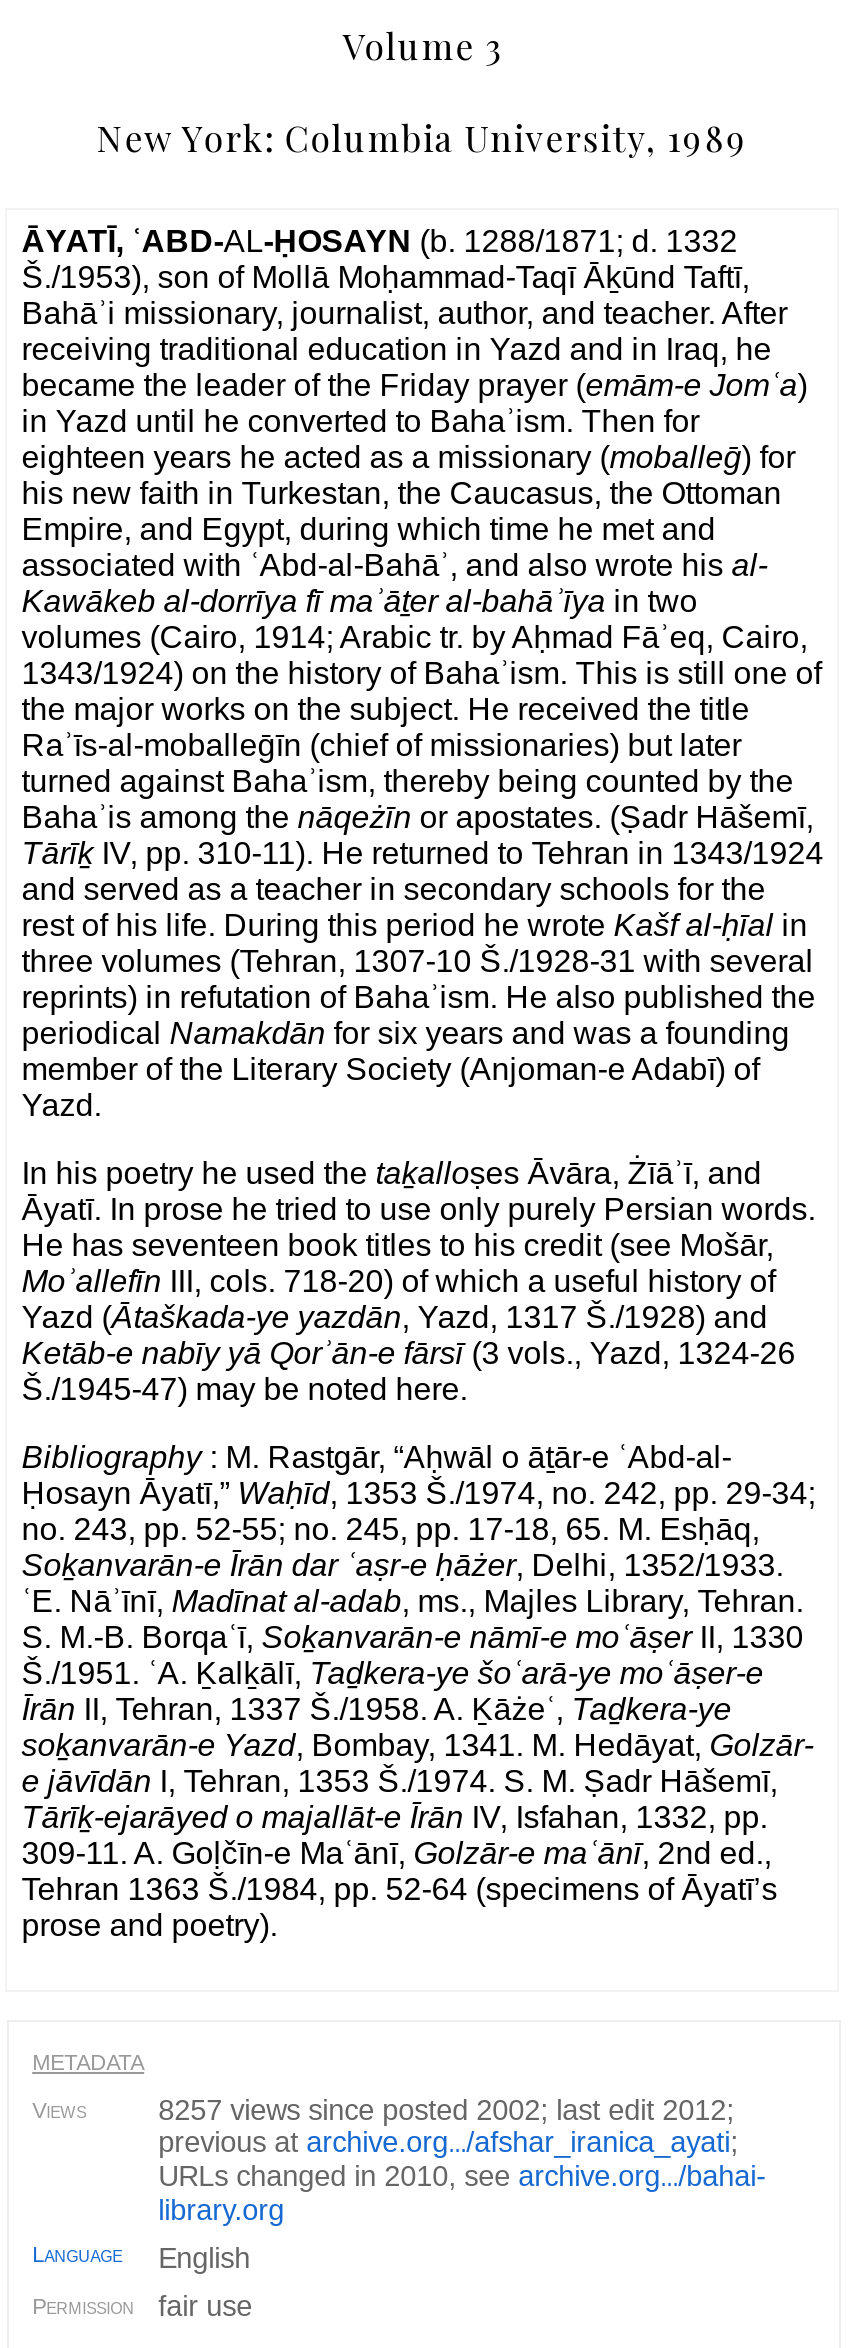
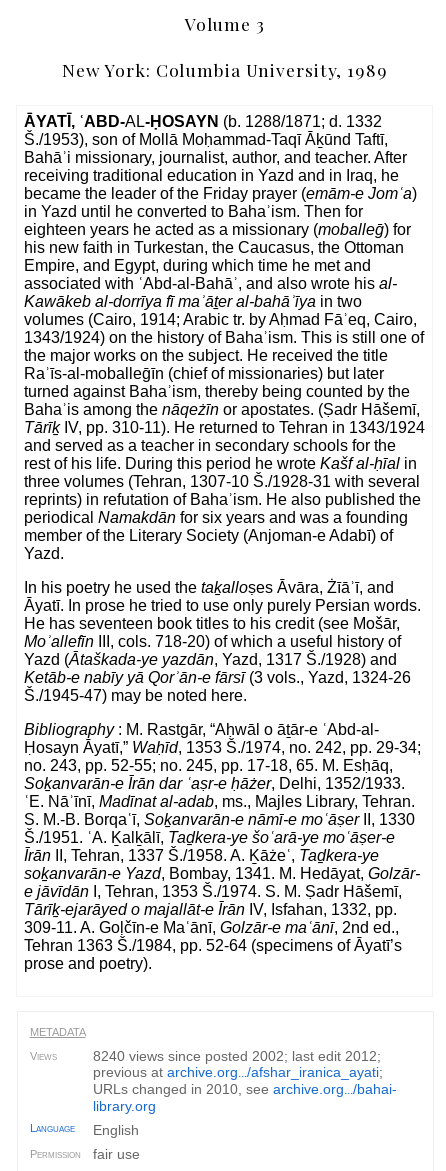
[158,2094,734,2126] 8257 views since posted 2002; last edit 2012; -> [93,1048,381,1064] 8240 views since posted 2002; last edit 2012;

